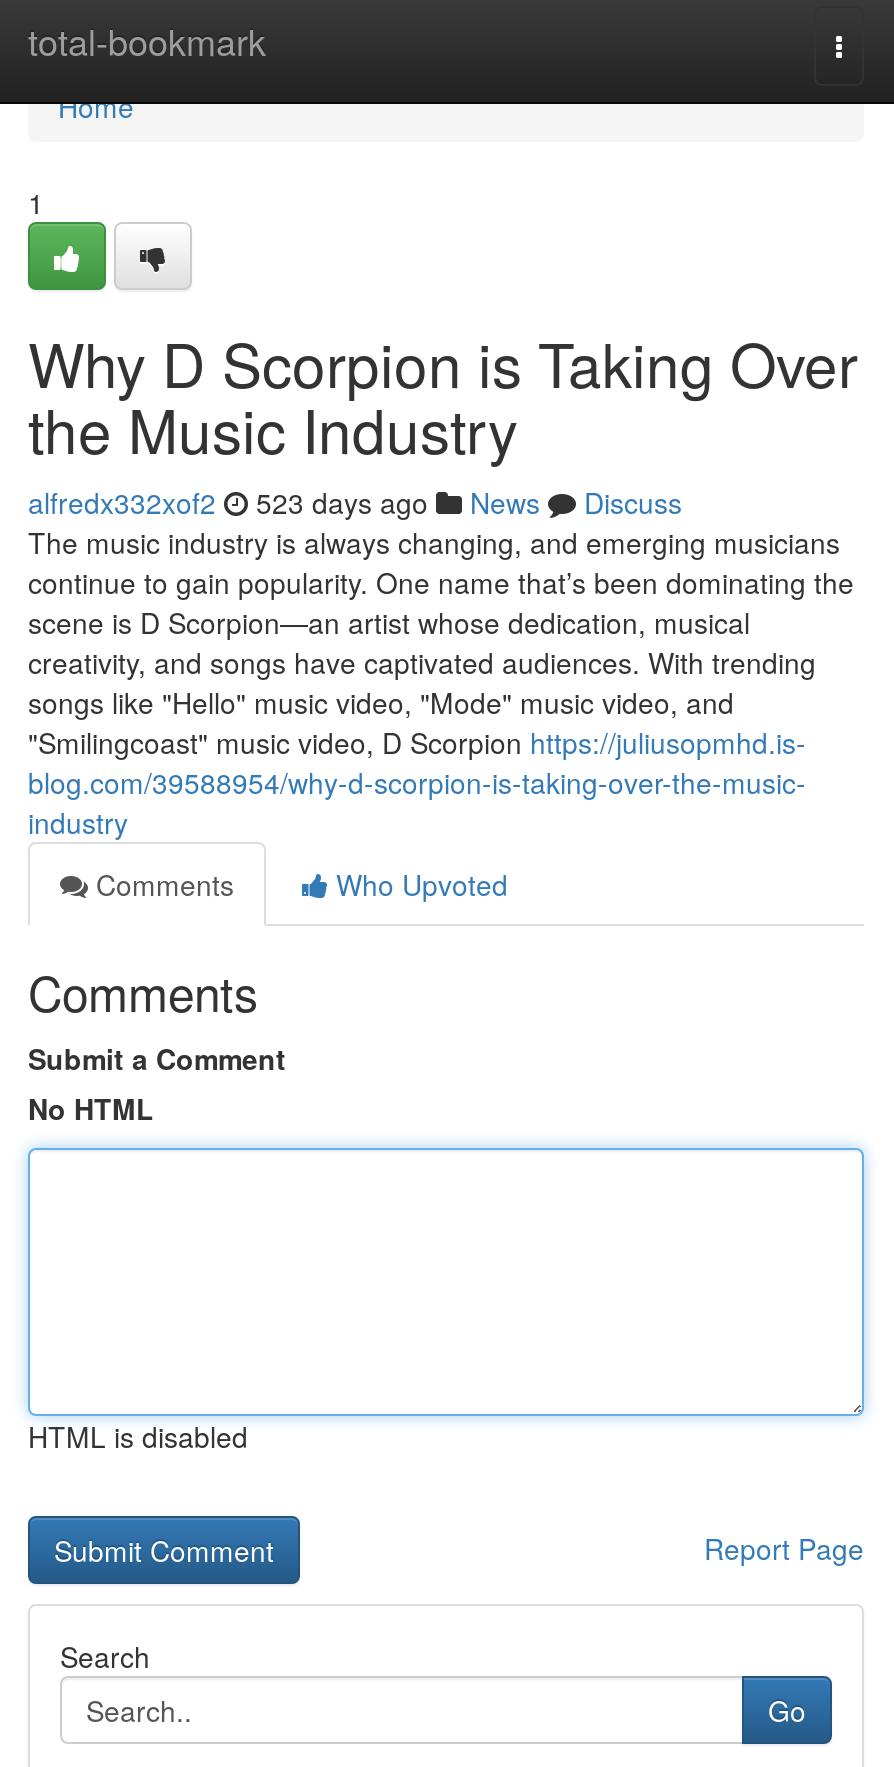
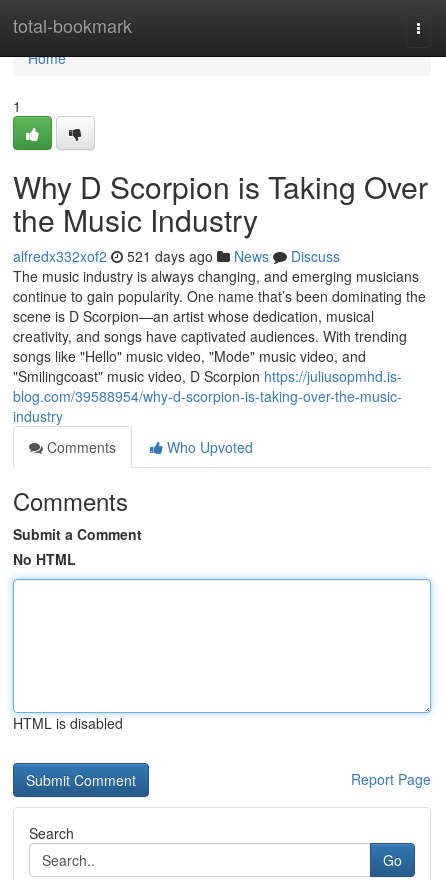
[28,482,682,522] alfredx332xof2 523 days ago News Discuss -> [13,246,340,266] alfredx332xof2 521 days ago News Discuss

